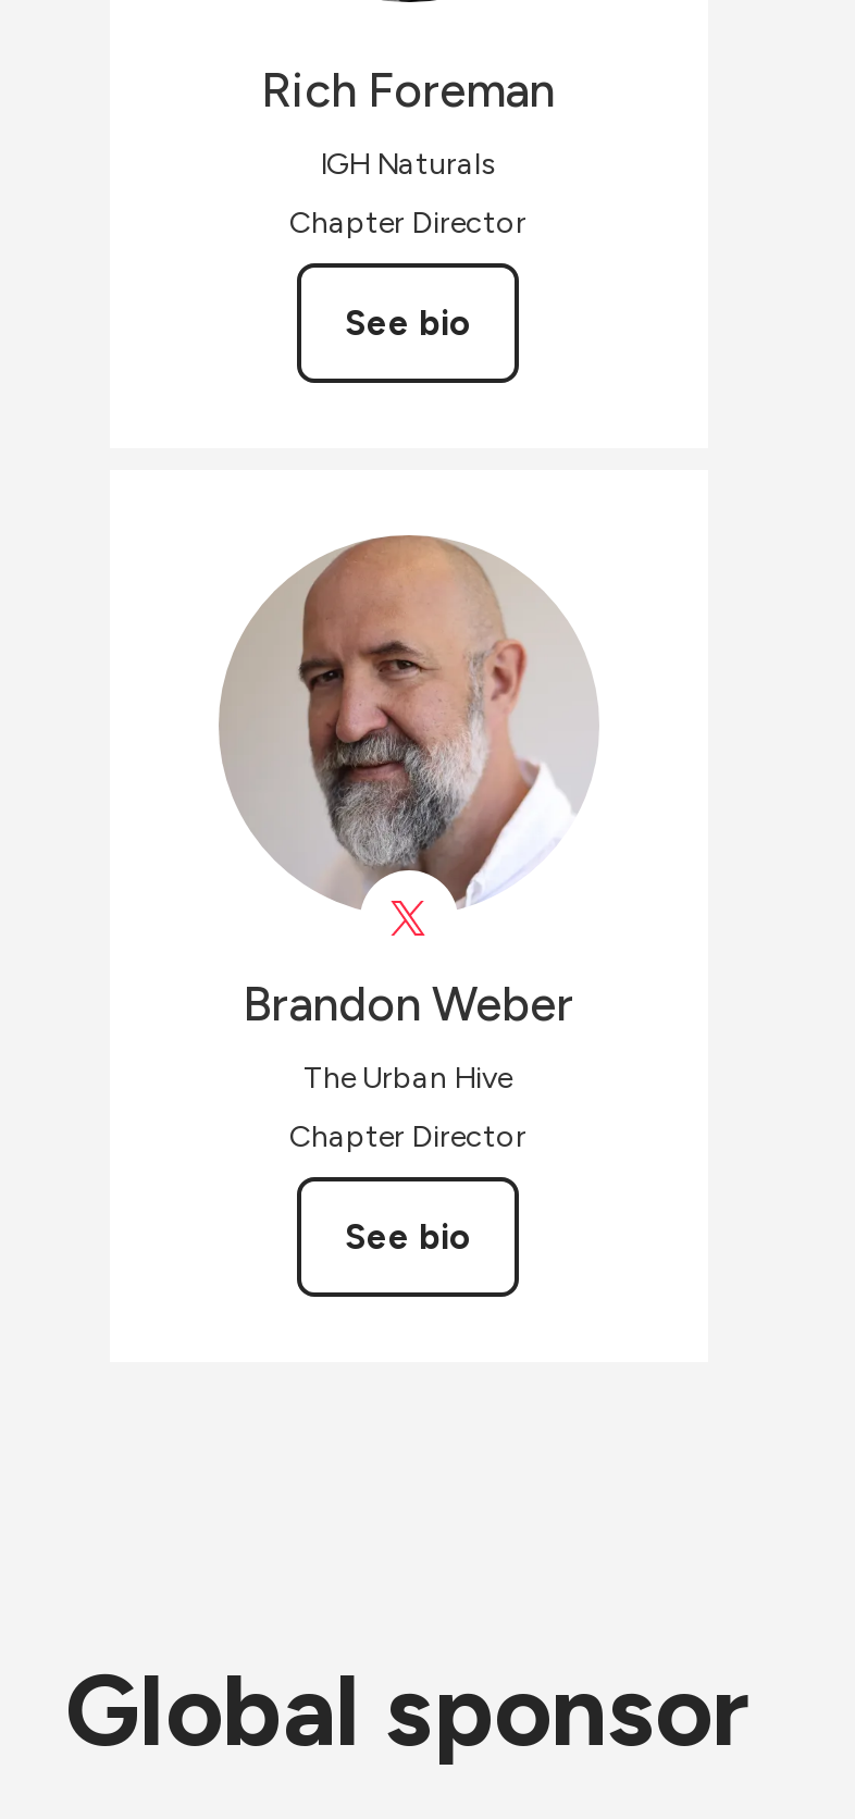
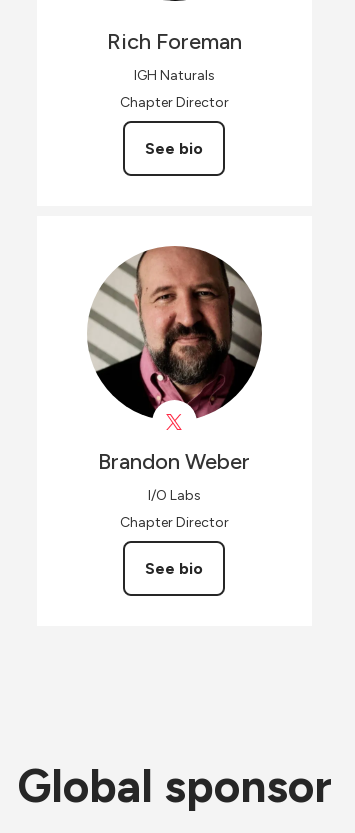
[223,540,597,907] [image] -> [89,248,262,418] [image]
[303,1059,512,1096] The Urban Hive -> [147,486,200,503] I/O Labs

